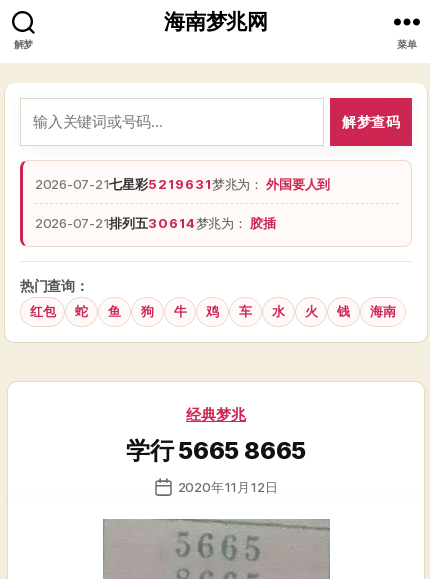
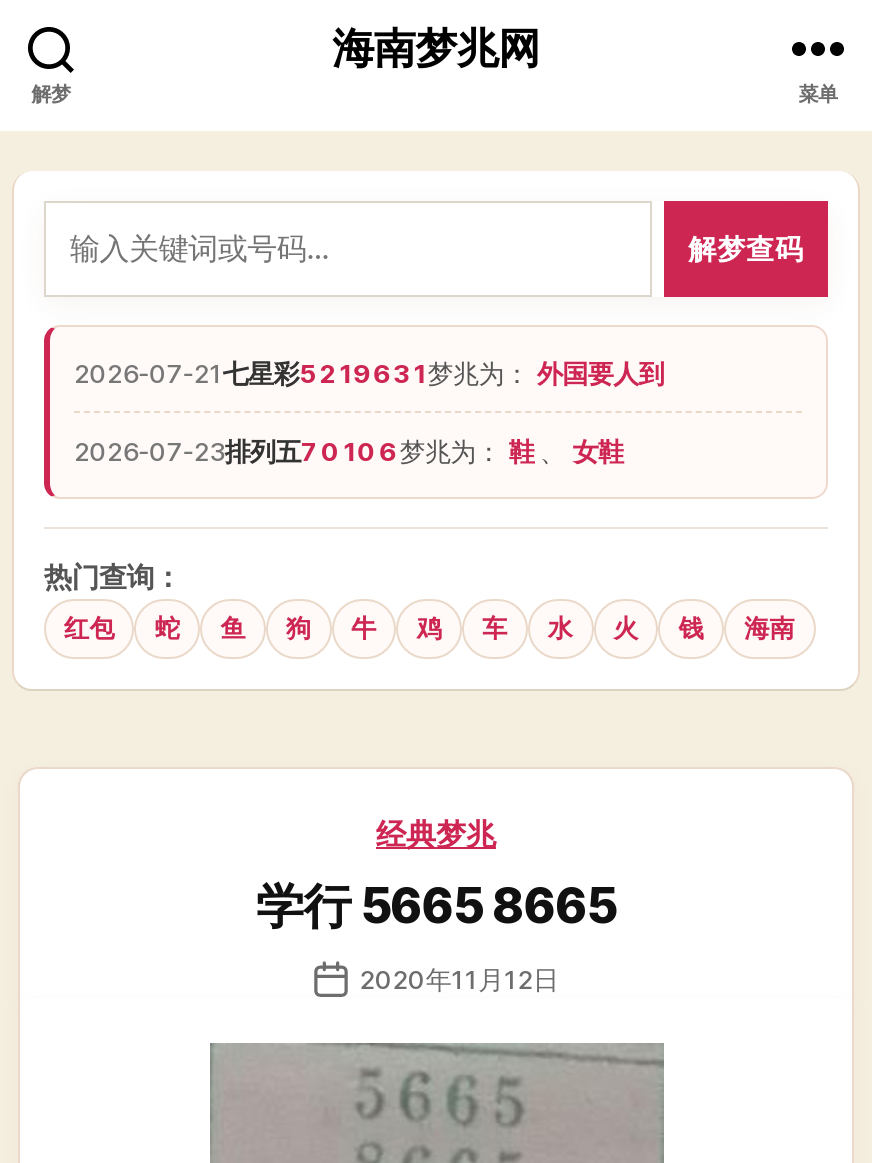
[35,215,276,231] 2026-07-21排列五30614梦兆为：胶插 -> [74,435,624,467] 2026-07-23排列五70106梦兆为：鞋、 女鞋

